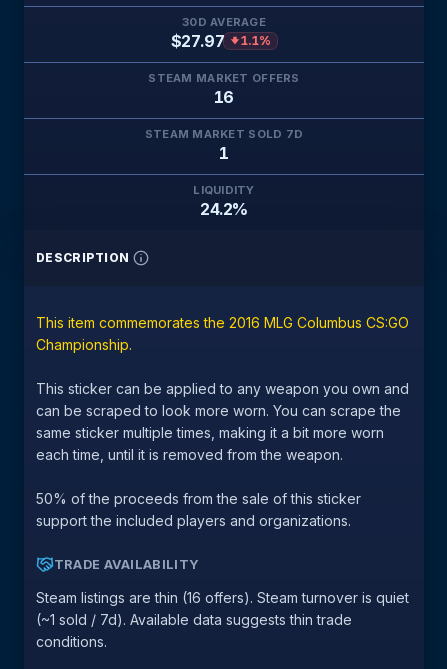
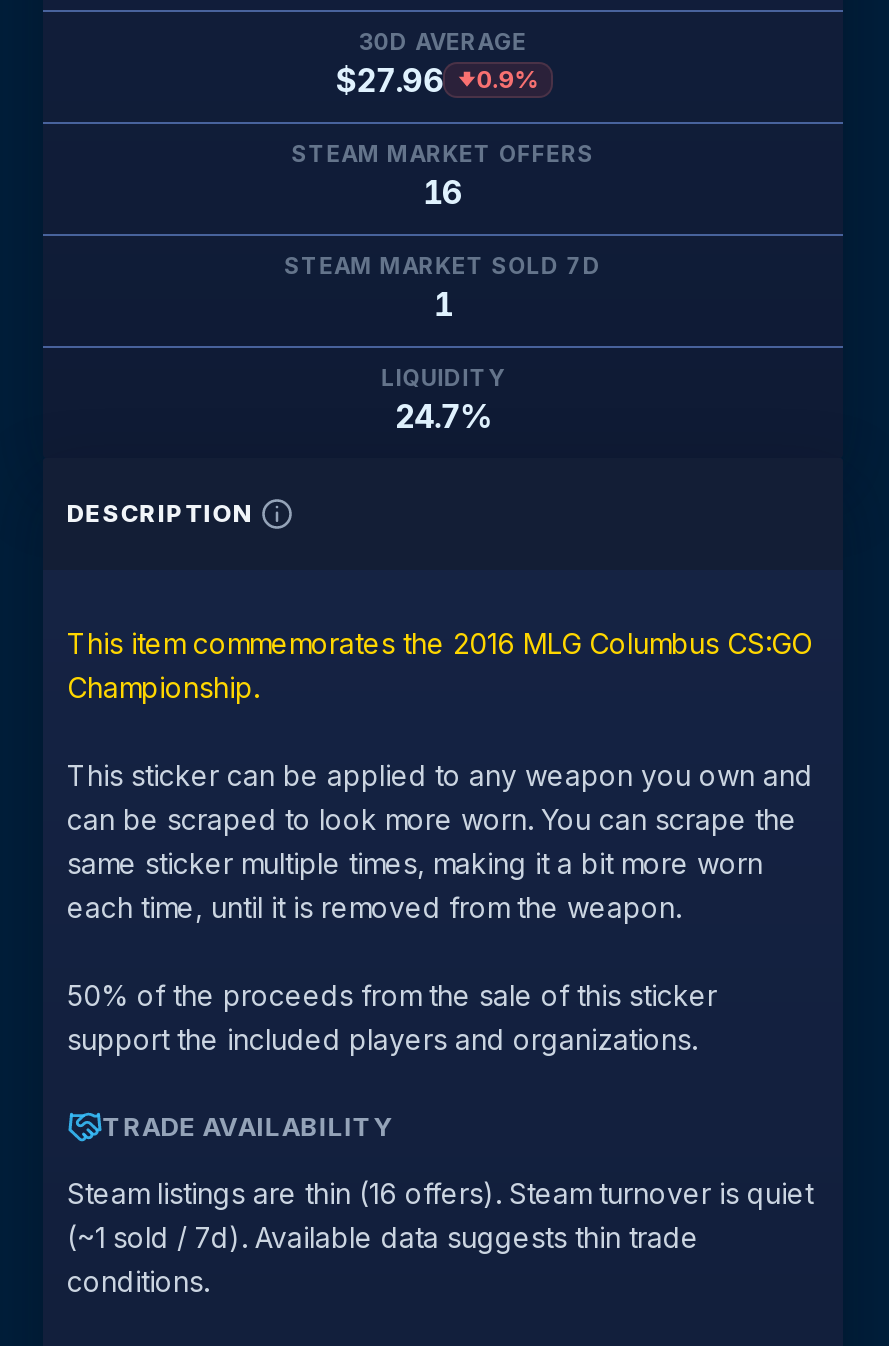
[171,31,224,51] $27.97 -> [335,59,445,99] $27.96
[240,33,271,48] 1.1% -> [477,63,539,93] 0.9%
[200,199,248,219] 24.2% -> [395,395,491,435] 24.7%

